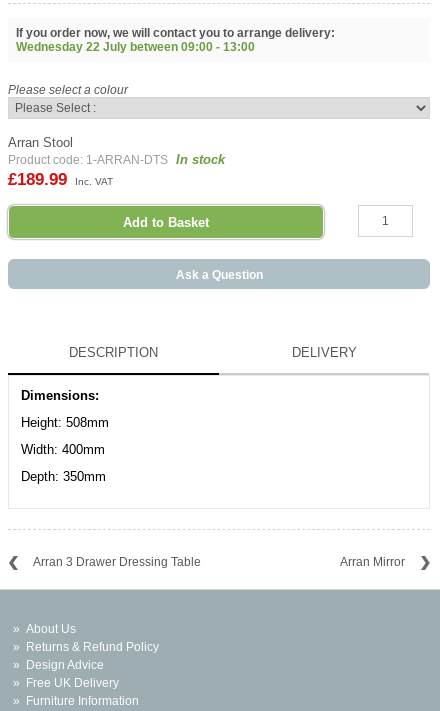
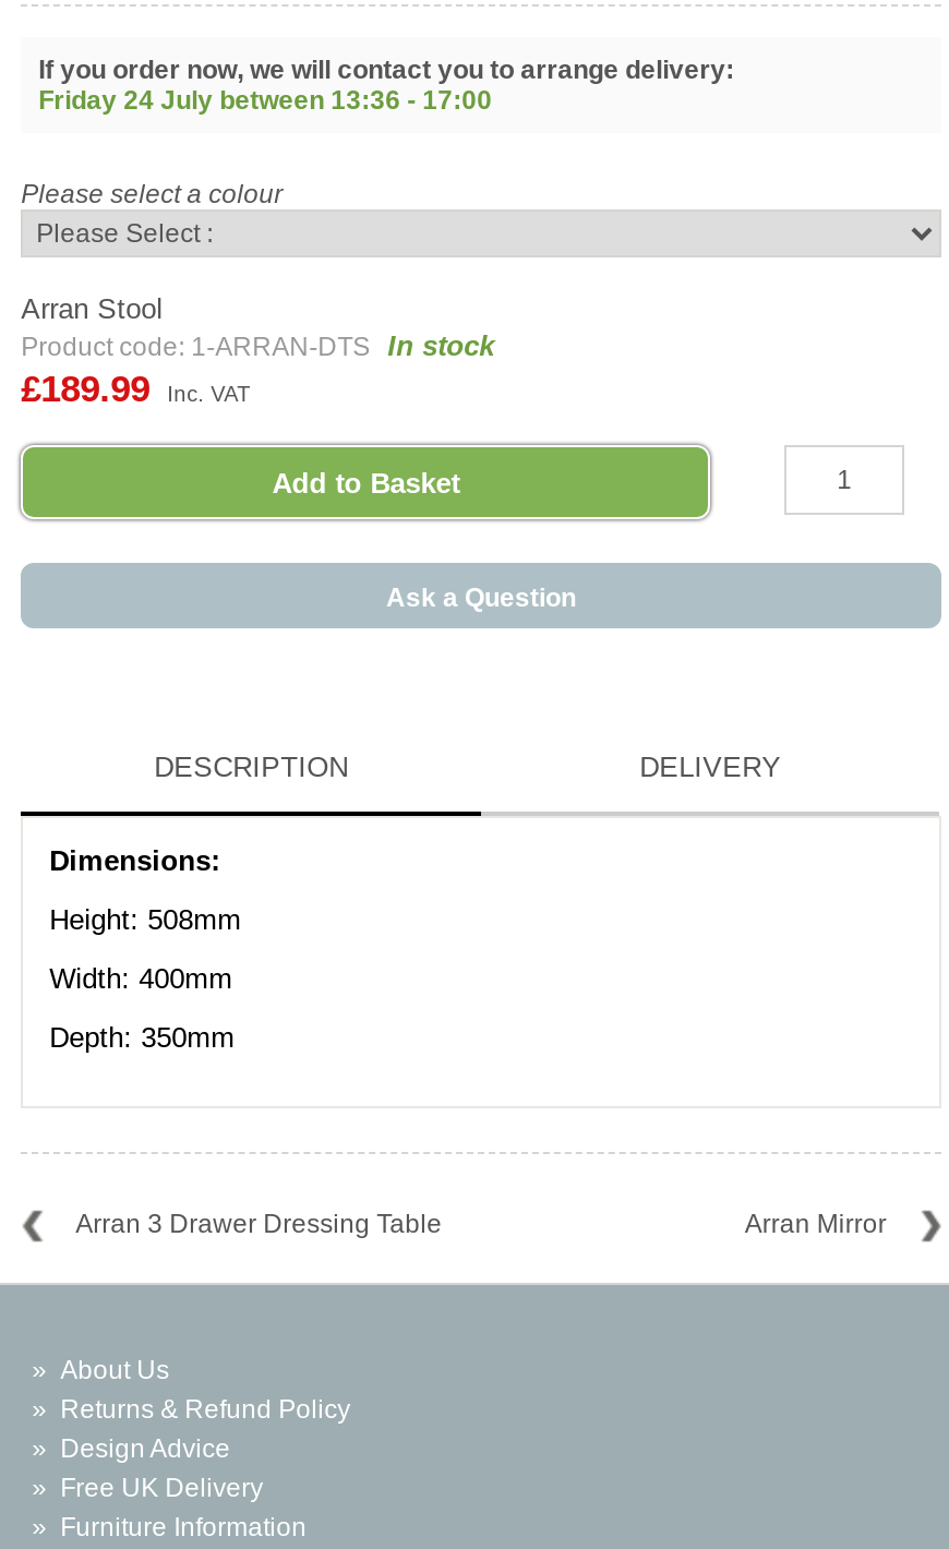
[16,40,255,54] Wednesday 22 July between 09:00 - 13:00 -> [39,85,492,116] Friday 24 July between 13:36 - 17:00

